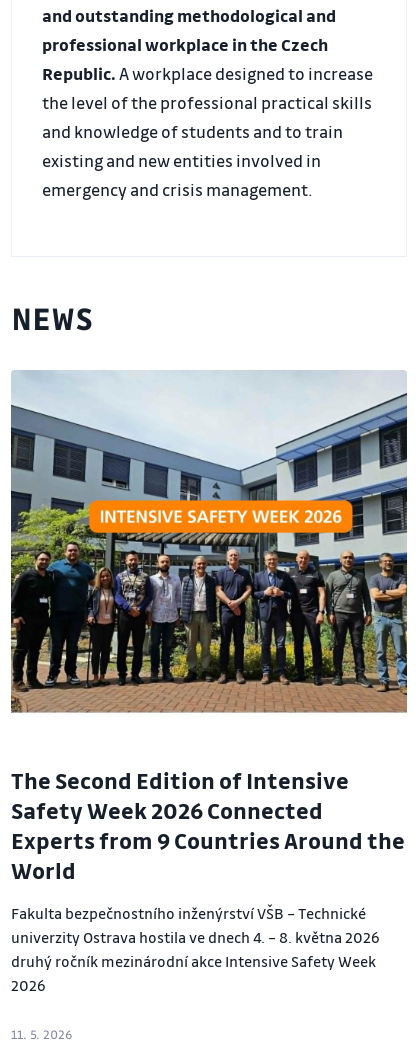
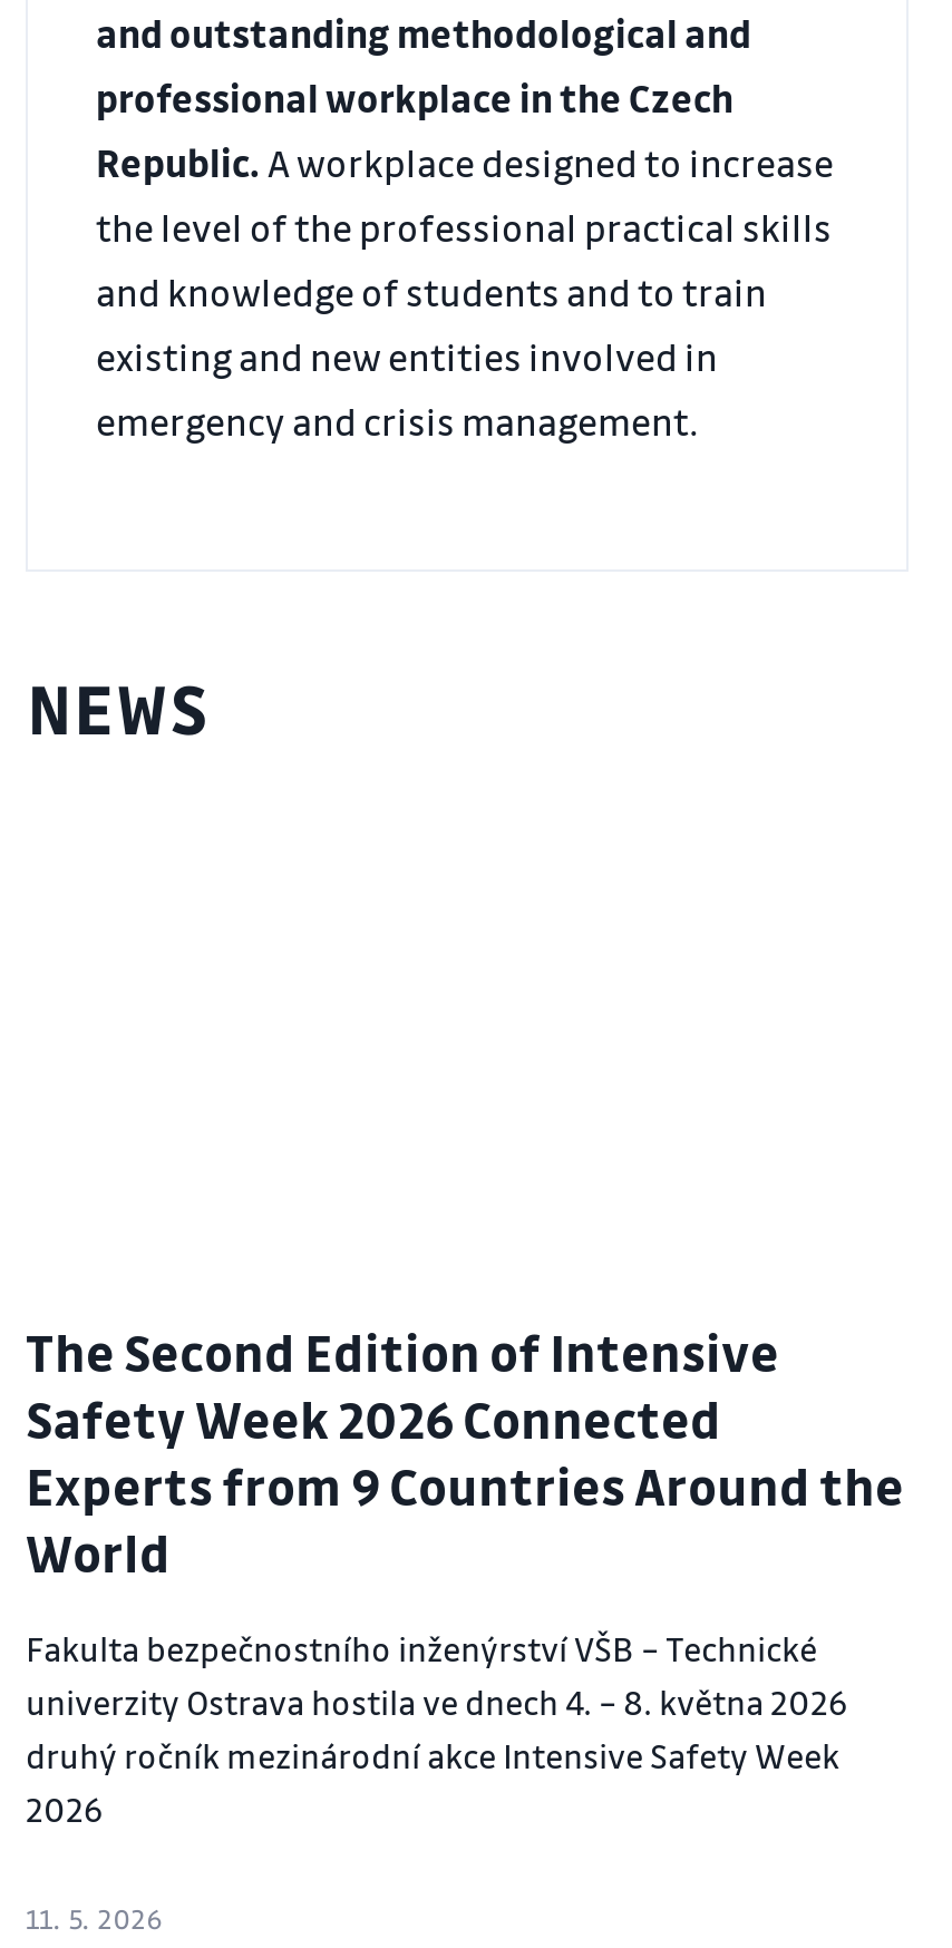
[10,370,408,714] [image] -> none

